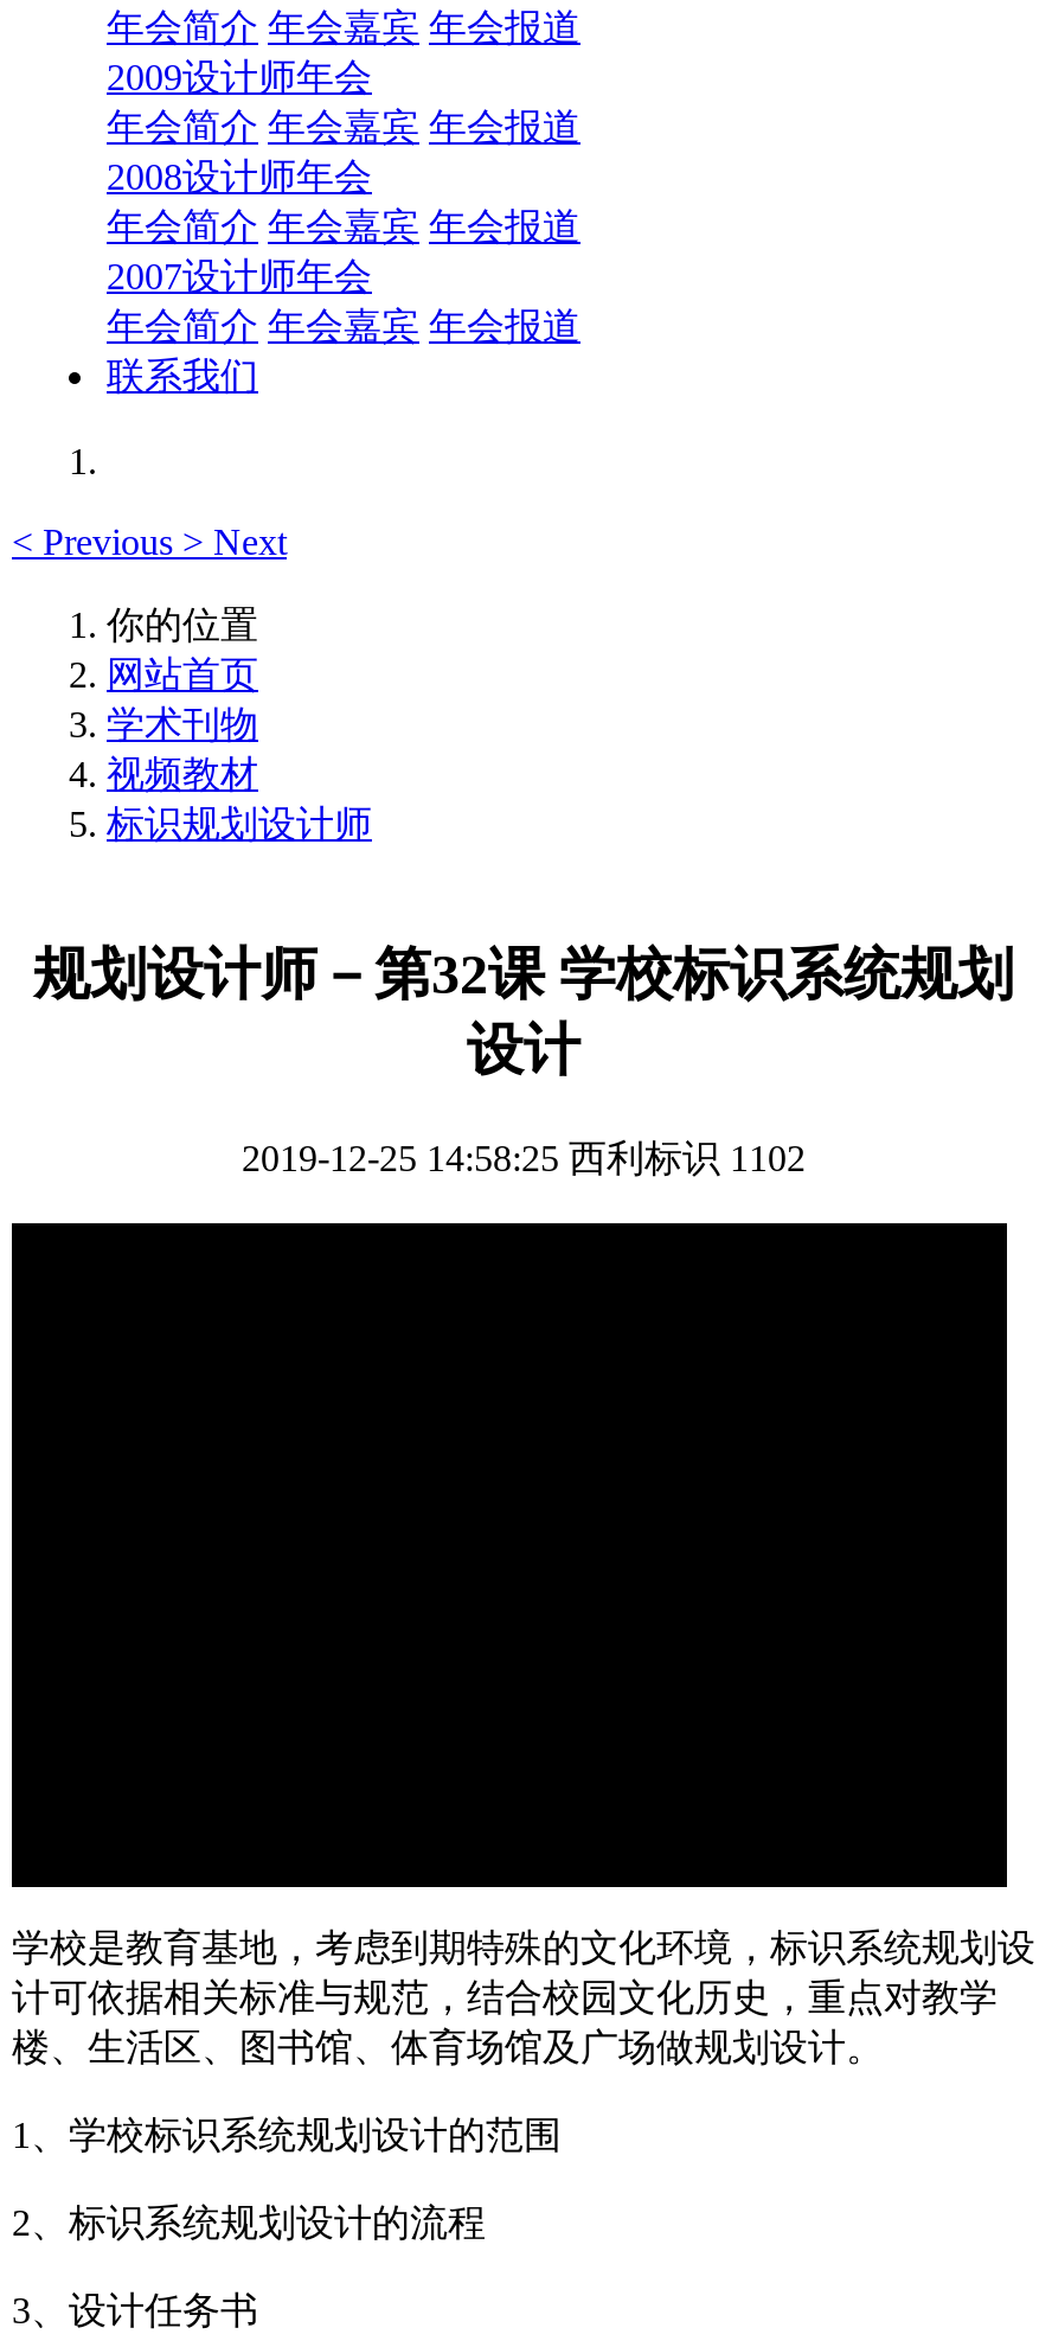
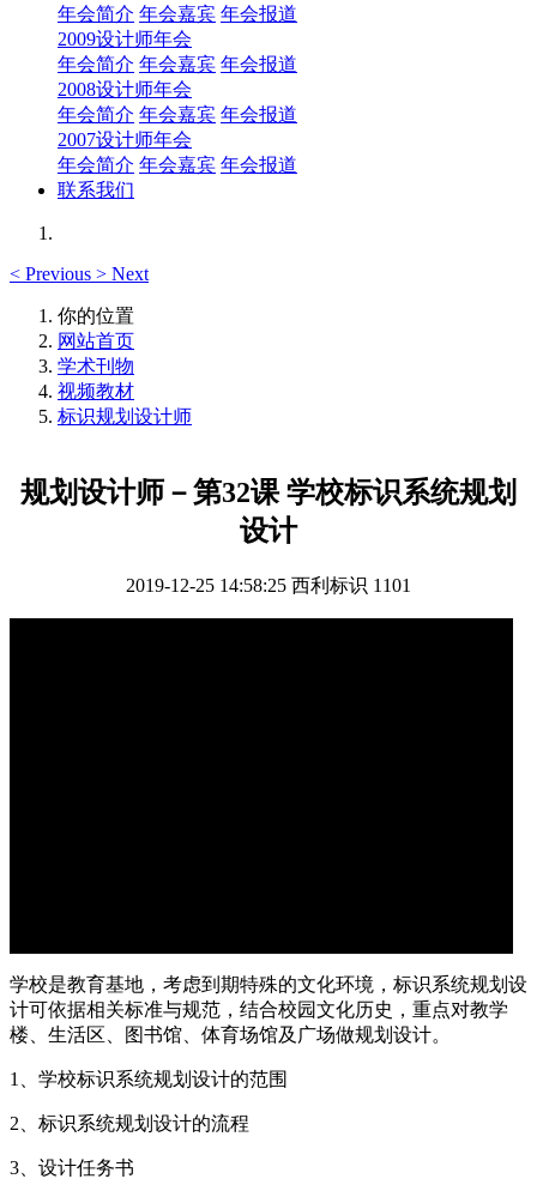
[242,1137,806,1178] 2019-12-25 14:58:25 西利标识 1102 -> [126,575,411,595] 2019-12-25 14:58:25 西利标识 1101

